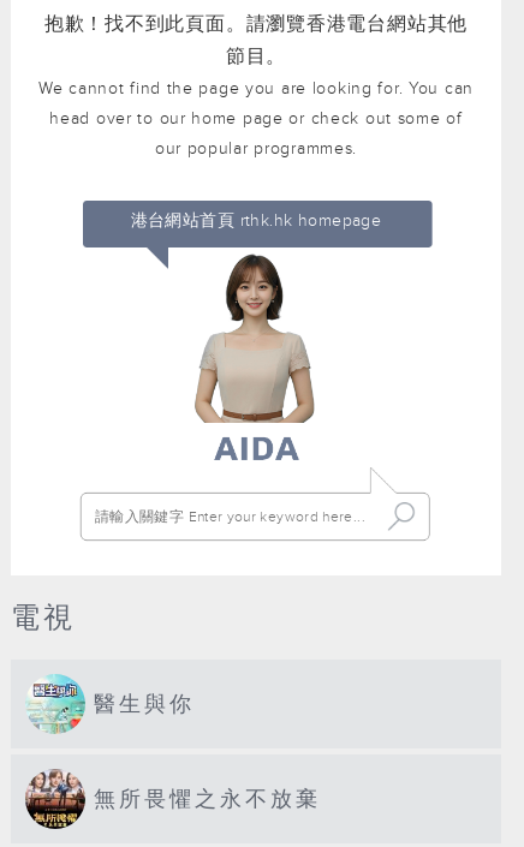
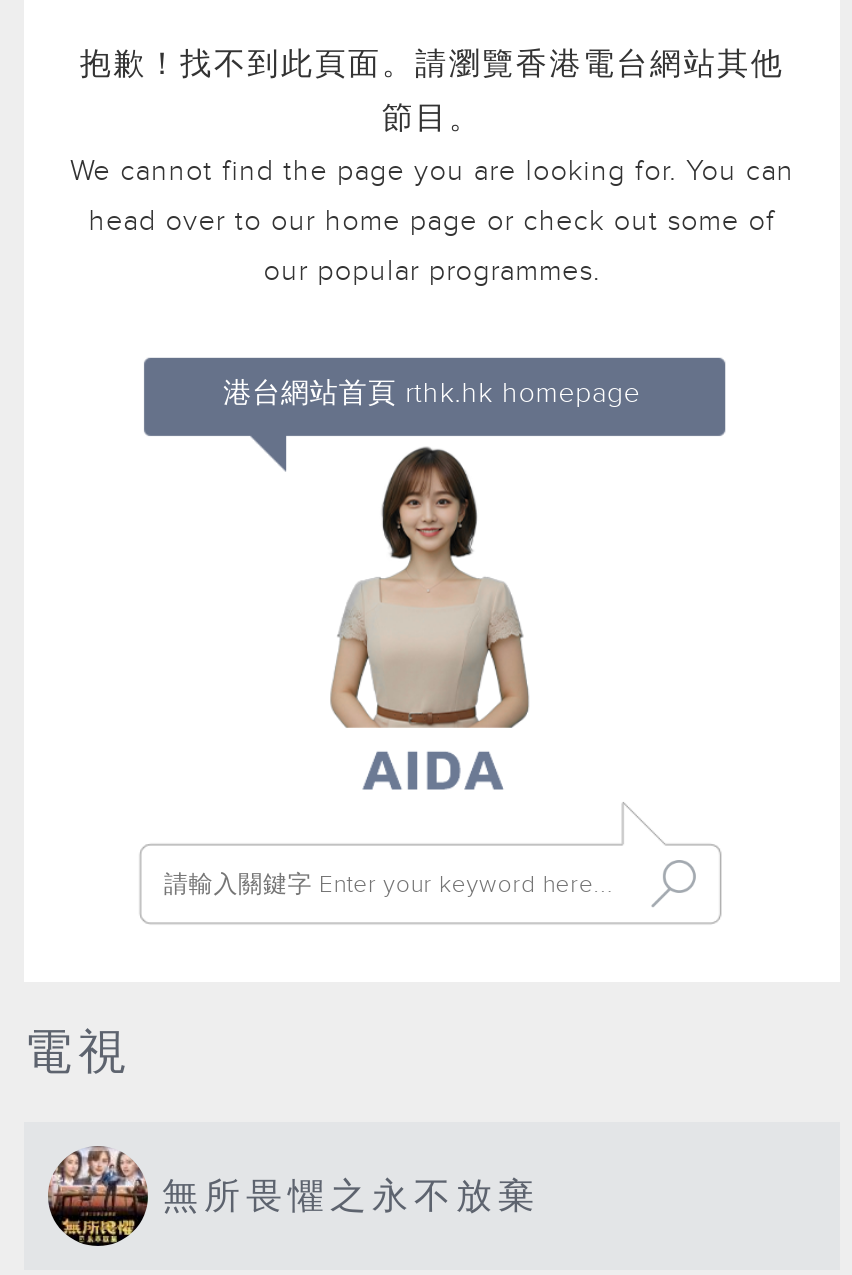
[26,674,195,734] [image] | 醫生與你 -> none

